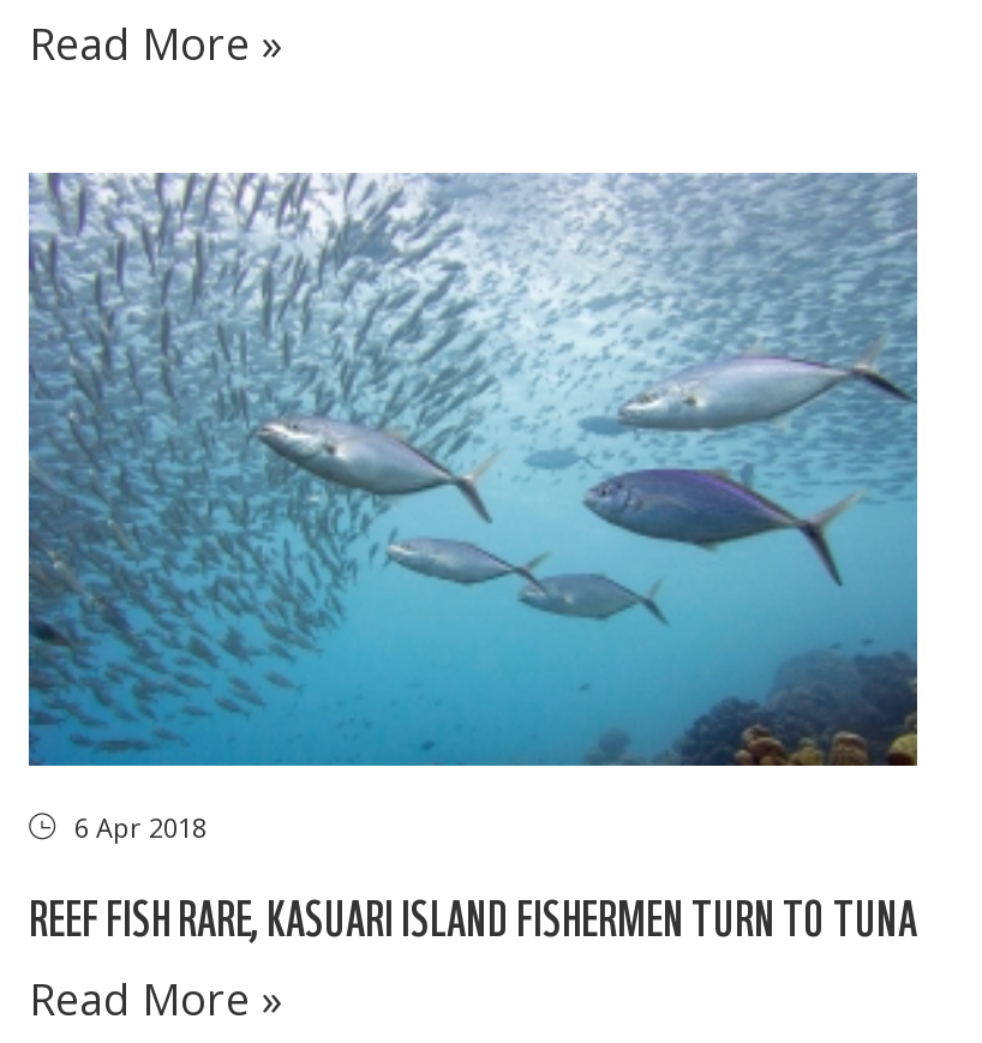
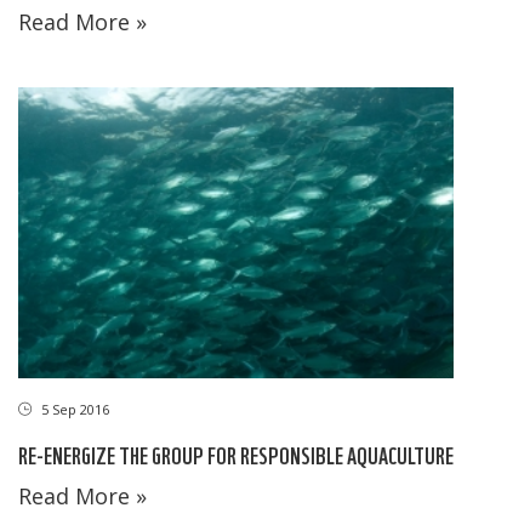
[26,170,920,844] [image] | 6 Apr 2018 -> [18,87,467,418] [image] | 5 Sep 2016
[29,885,917,945] REEF FISH RARE, KASUARI ISLAND FISHERMEN TURN TO TUNA -> [18,438,454,469] RE-ENERGIZE THE GROUP FOR RESPONSIBLE AQUACULTURE

